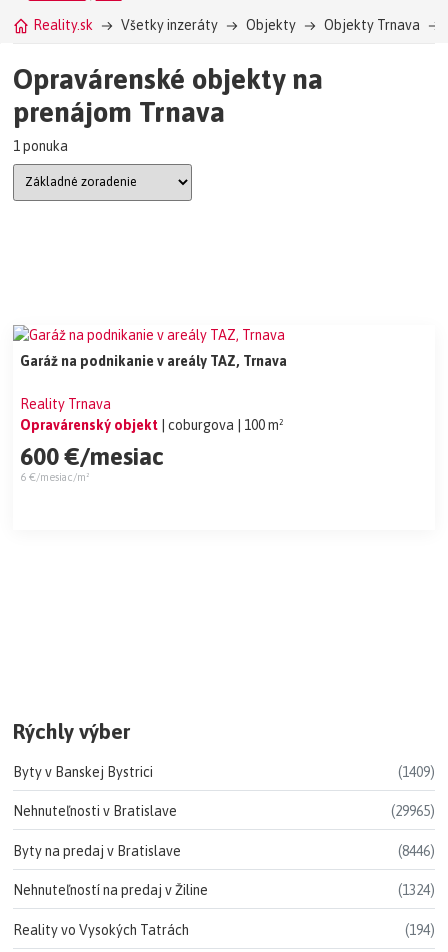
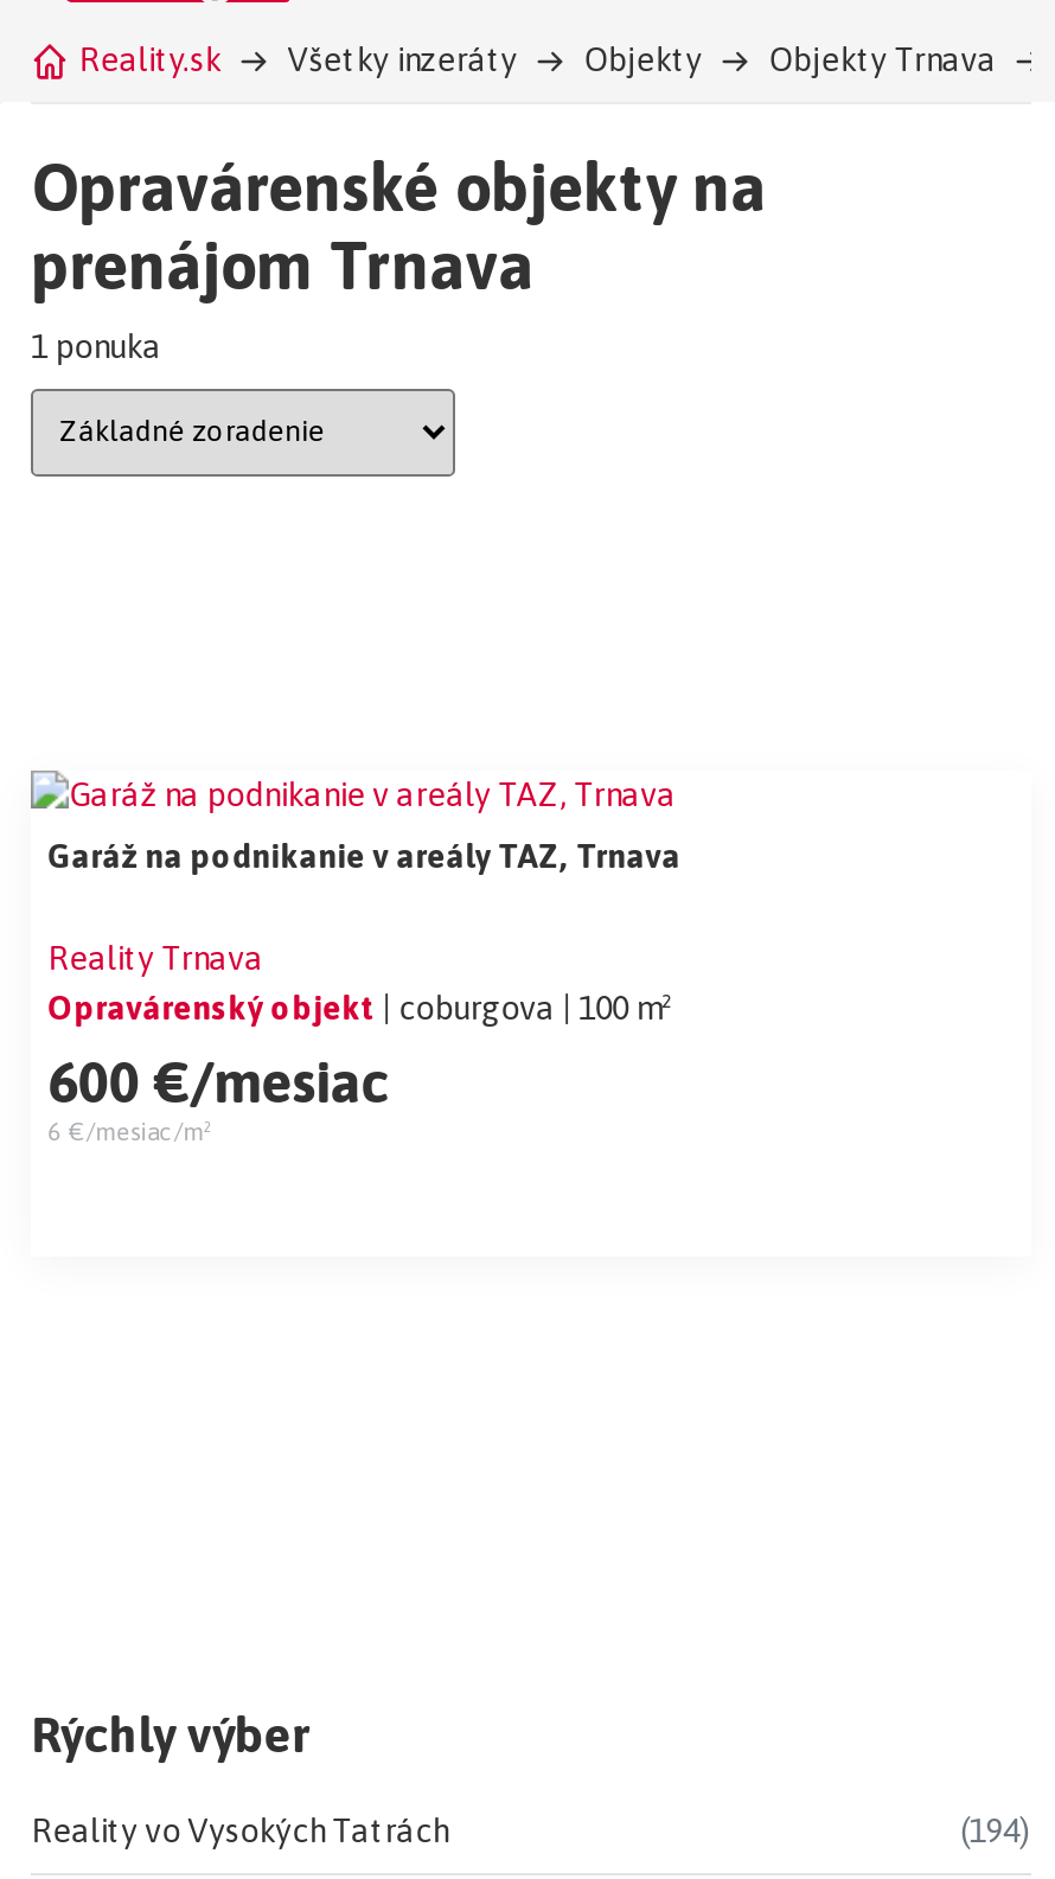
[13,764,435,898] Byty v Banskej Bystrici | (1409) | Nehnuteľnosti v Bratislave | (29965) | Byty na predaj v Bratislave | (8446) | Nehnuteľností na predaj v Žiline | (1324) -> none

